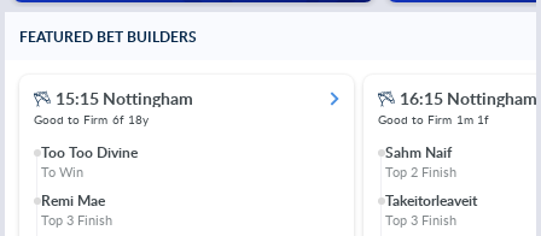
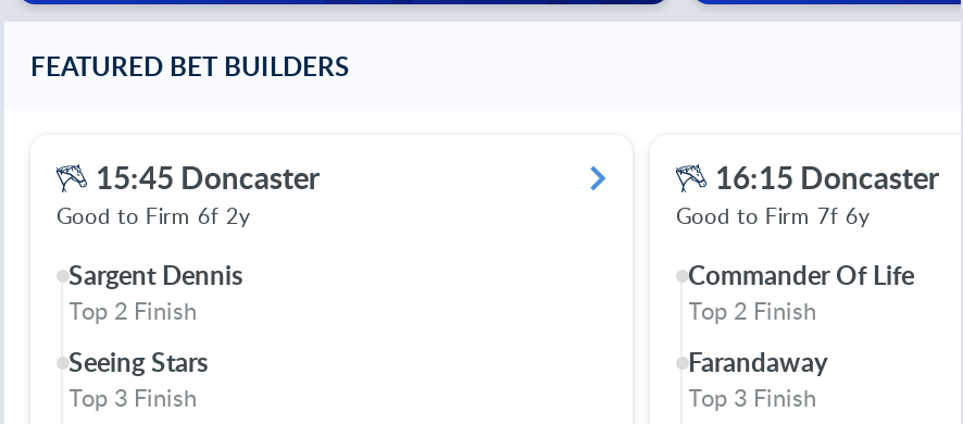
[34,87,193,128] 15:15 Nottingham | Good to Firm 6f 18y -> [57,157,319,231] 15:45 Doncaster | Good to Firm 6f 2y
[378,87,537,128] 16:15 Nottingham | Good to Firm 1m 1f -> [676,157,939,231] 16:15 Doncaster | Good to Firm 7f 6y
[40,142,137,181] Too Too Divine | To Win -> [68,257,242,327] Sargent Dennis | Top 2 Finish
[385,142,451,163] Sahm Naif -> [688,257,914,294] Commander Of Life
[40,190,104,211] Remi Mae -> [68,344,208,381] Seeing Stars
[385,190,476,211] Takeitorleaveit -> [688,344,827,381] Farandaway

